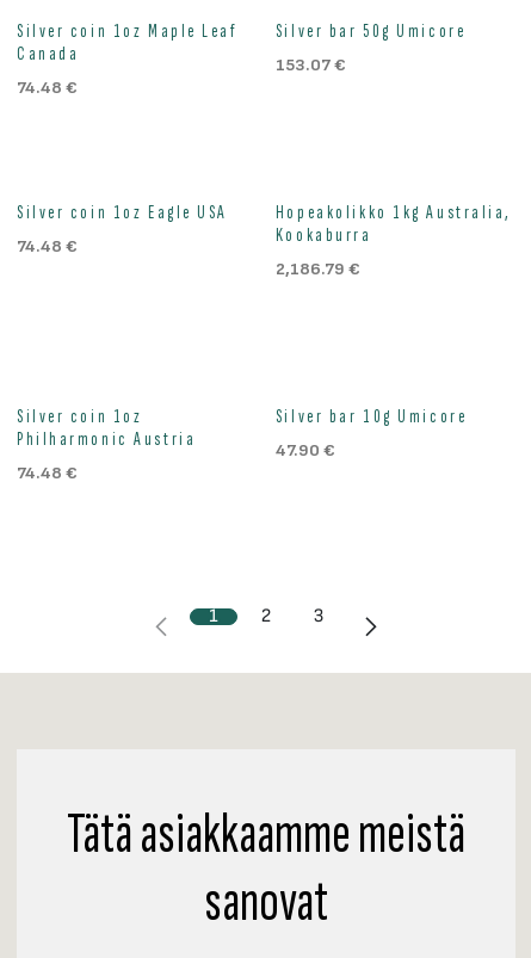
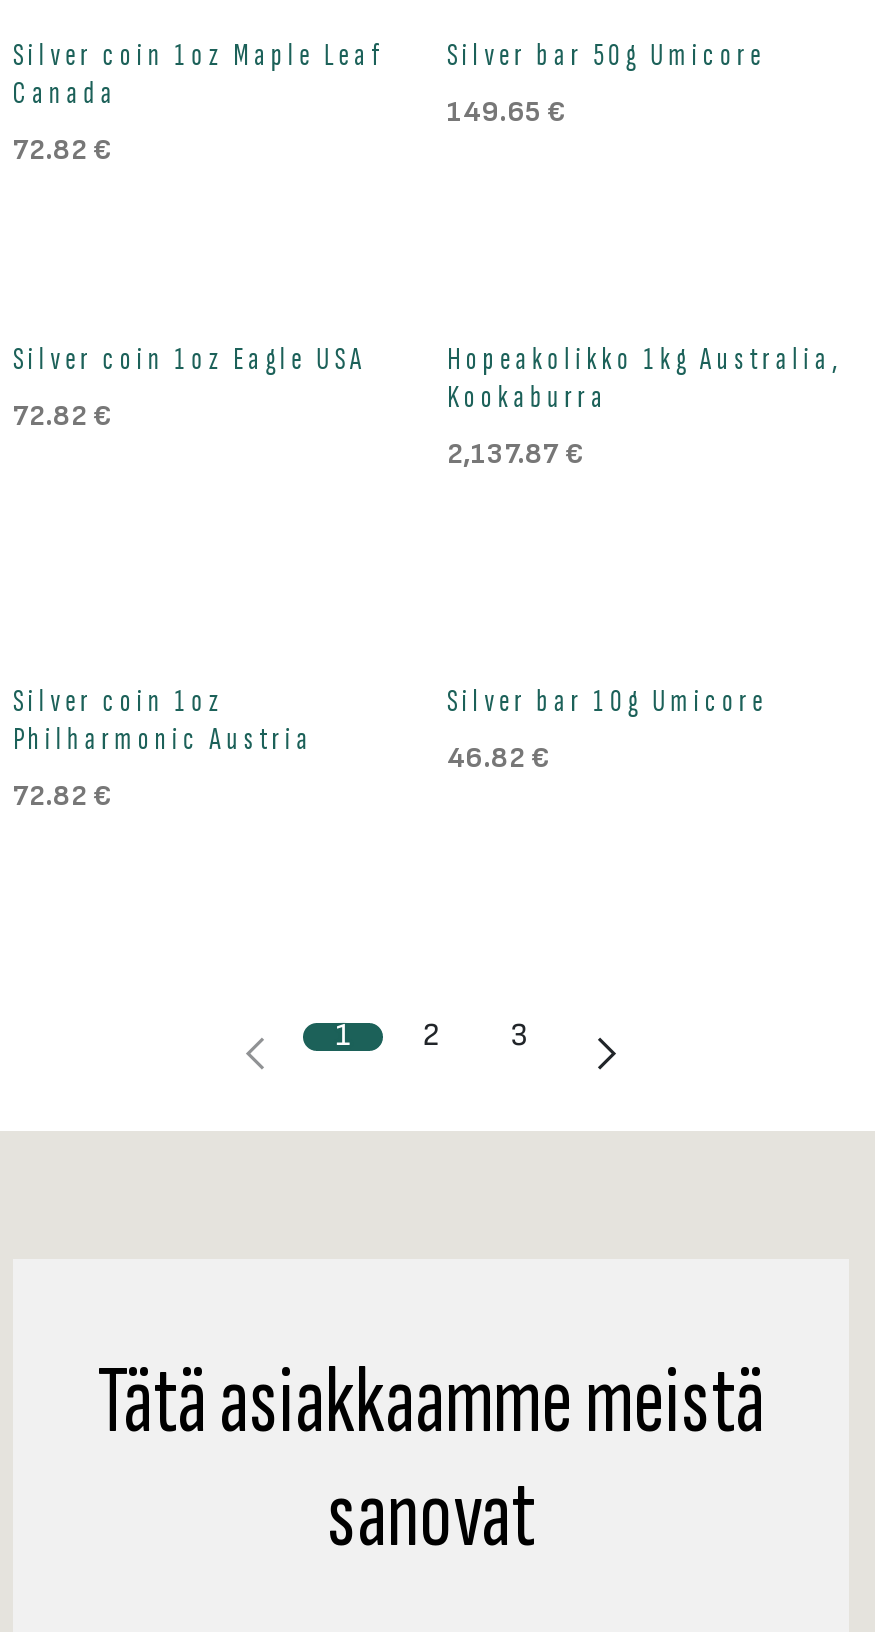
[276,55,346,75] 153.07 € -> [447,95,567,129] 149.65 €
[17,78,78,98] 74.48 € -> [13,133,113,167] 72.82 €
[17,236,78,257] 74.48 € -> [13,399,113,433] 72.82 €
[276,259,360,279] 2,186.79 € -> [447,437,585,471] 2,137.87 €
[276,440,335,461] 47.90 € -> [447,741,551,775] 46.82 €
[17,463,78,483] 74.48 € -> [13,779,113,813] 72.82 €

